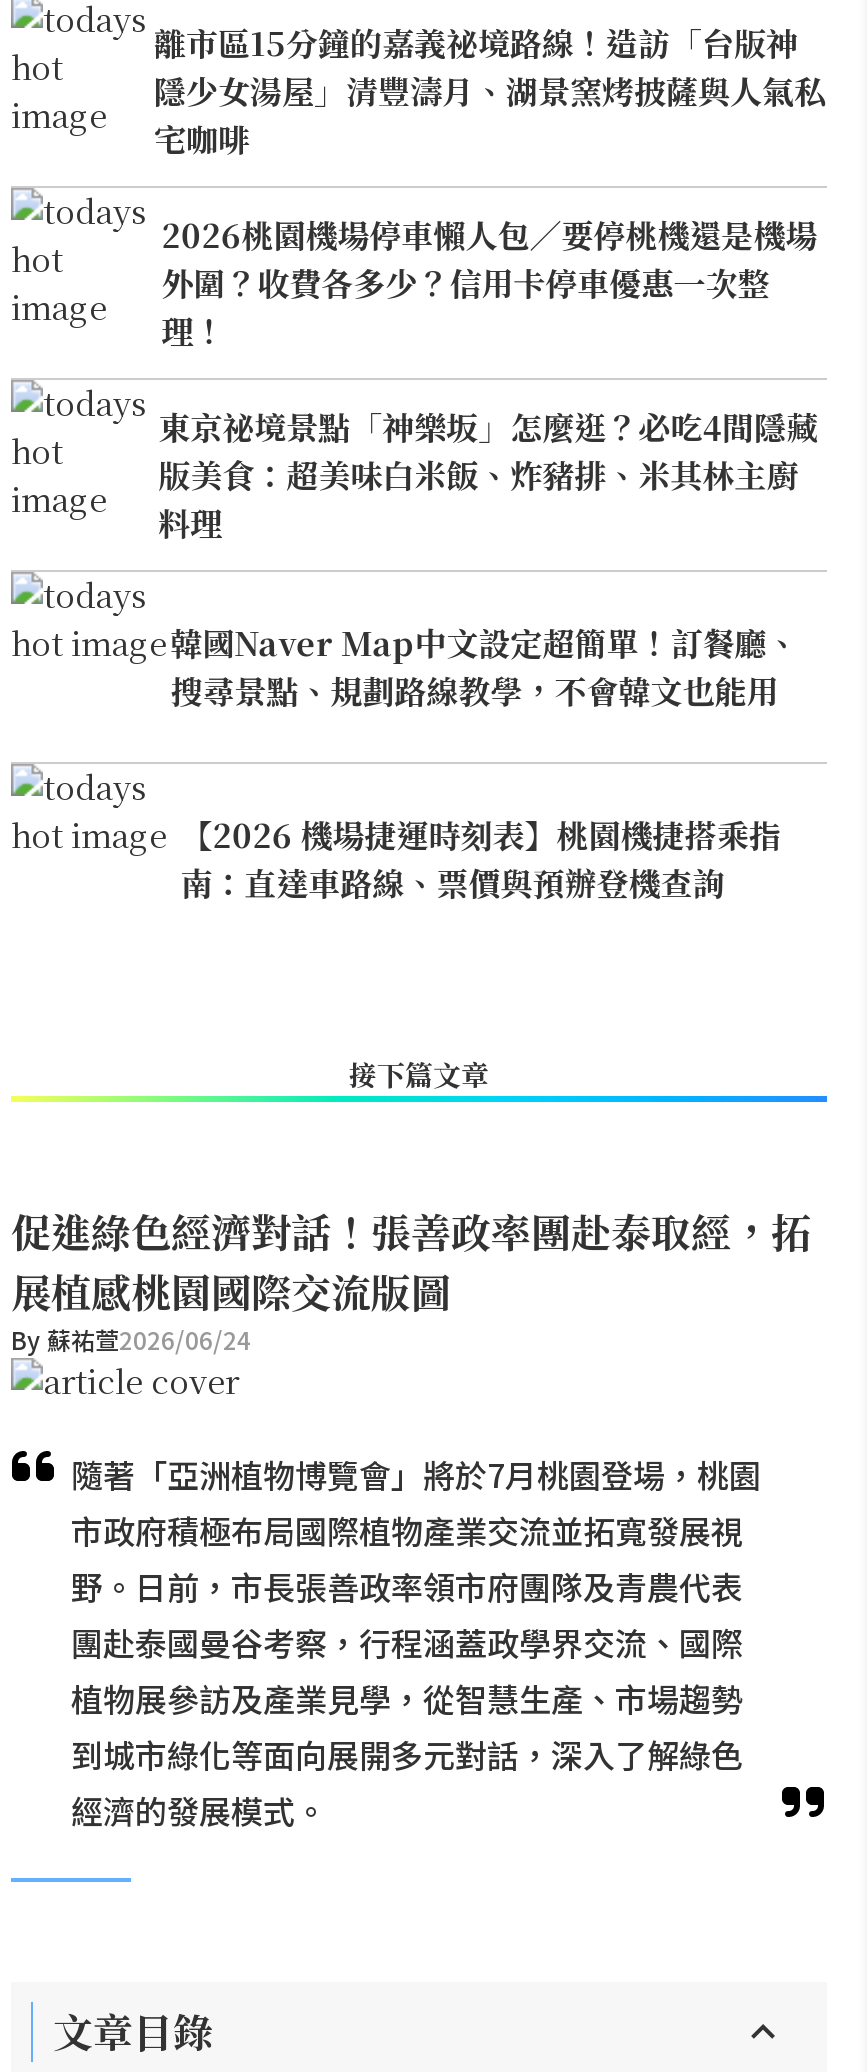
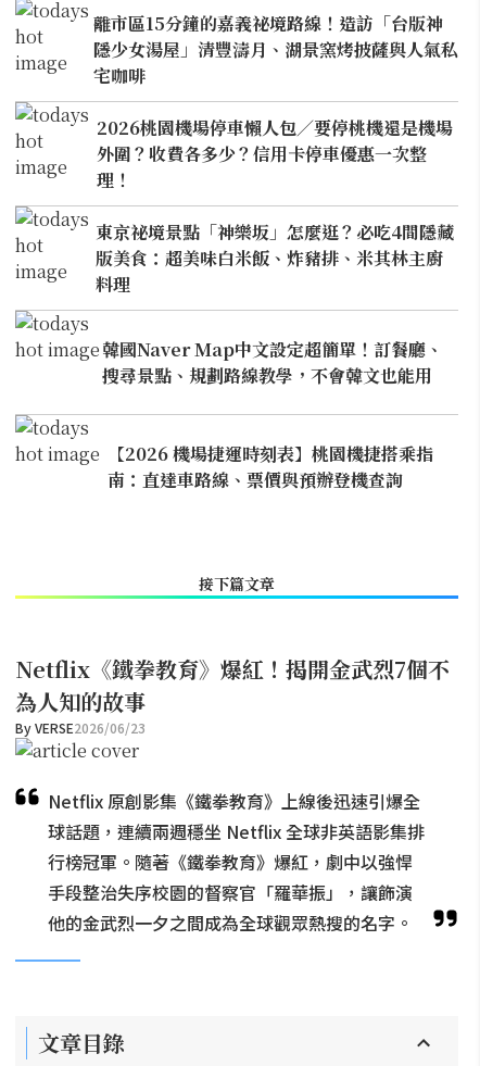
[11,1202,811,1356] 促進綠色經濟對話！張善政率團赴泰取經，拓 | 展植感桃園國際交流版圖 | By 蘇祐萱2026/06/24 -> [15,653,450,737] Netflix《鐵拳教育》爆紅！揭開金武烈7個不 | 為人知的故事 | By VERSE2026/06/23
[71,1450,761,1834] 隨著「亞洲植物博覽會」將於7月桃園登場，桃園 | 市政府積極布局國際植物產業交流並拓寬發展視 | 野。日前，市長張善政率領市府團隊及青農代表 | 團赴泰國曼谷考察，行程涵蓋政學界交流、國際 | 植物展參訪及產業見學，從智慧生產、市場趨勢 | 到城市綠化等面向展開多元對話，深入了解綠色 | 經濟的發展模式。 -> [48,788,425,936] Netflix 原創影集《鐵拳教育》上線後迅速引爆全 | 球話題，連續兩週穩坐 Netflix 全球非英語影集排 | 行榜冠軍。隨著《鐵拳教育》爆紅，劇中以強悍 | 手段整治失序校園的督察官「羅華振」，讓飾演 | 他的金武烈一夕之間成為全球觀眾熱搜的名字。

